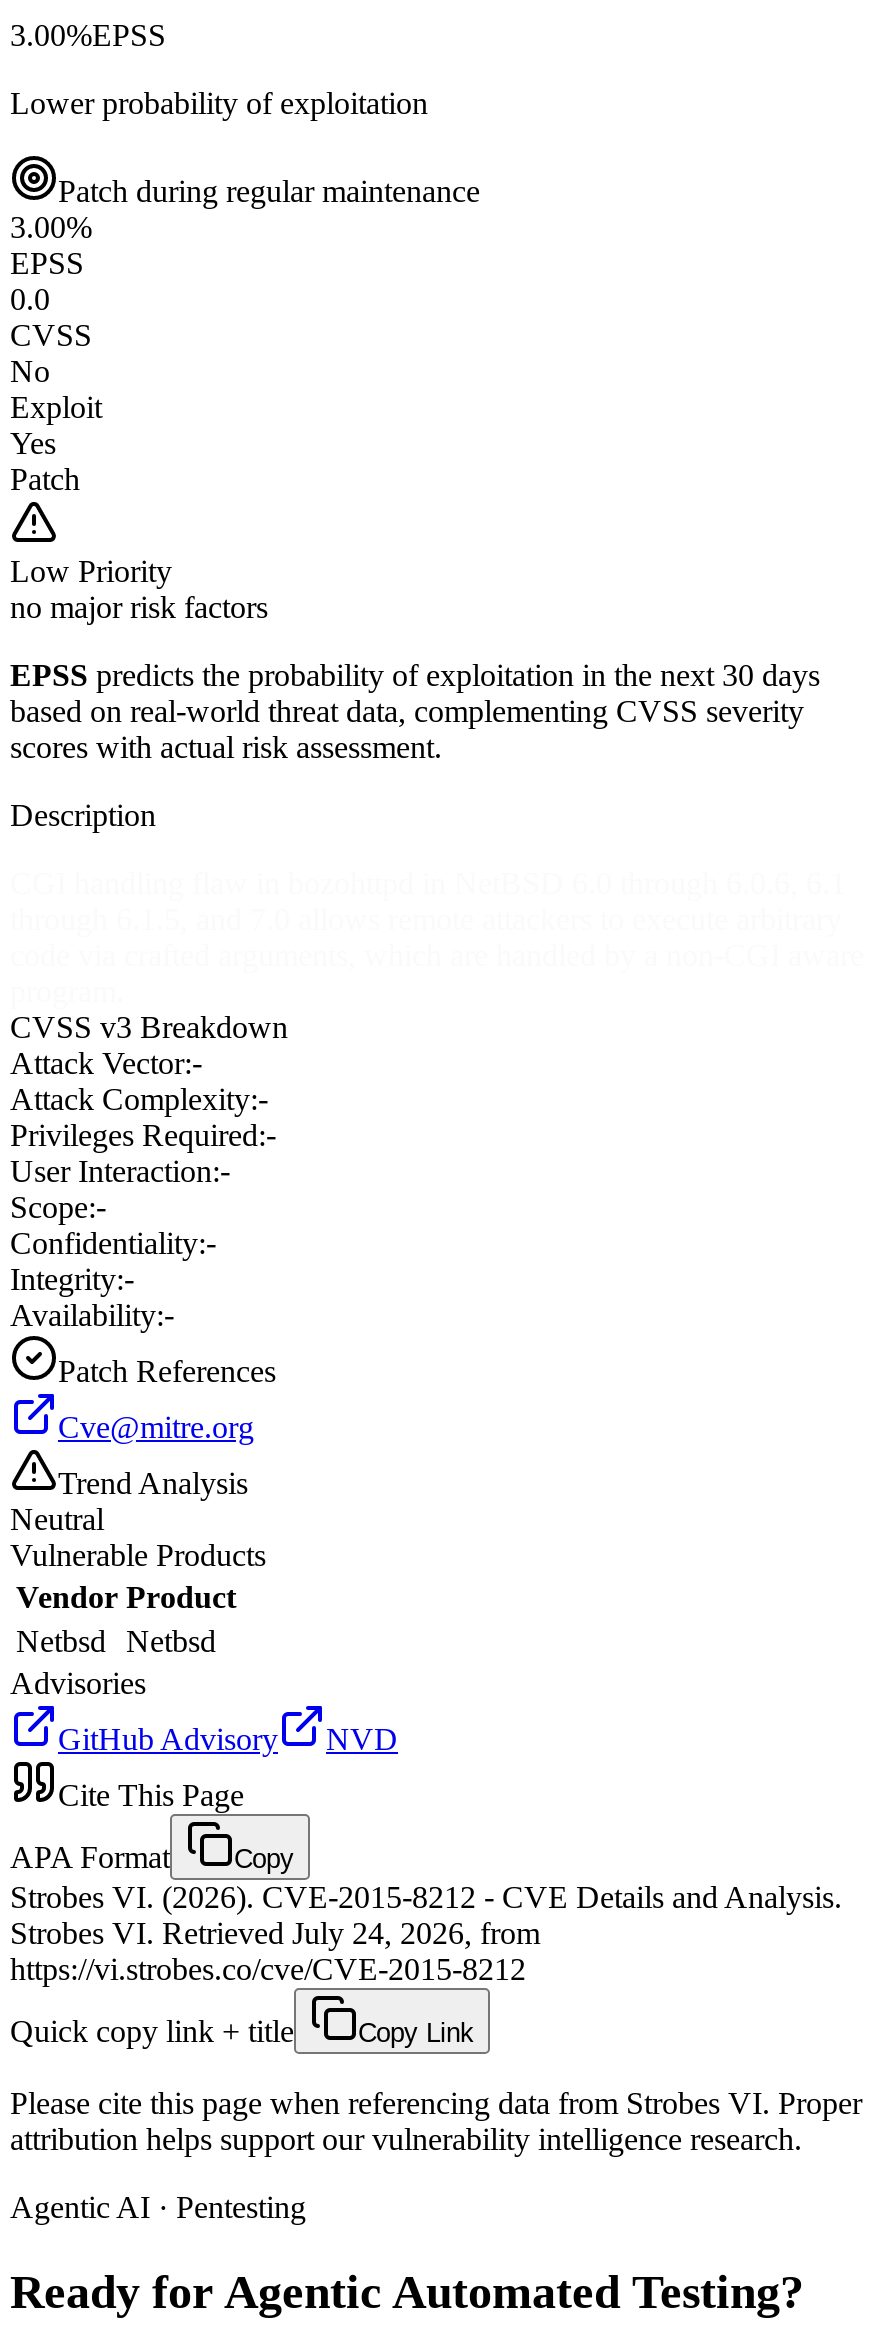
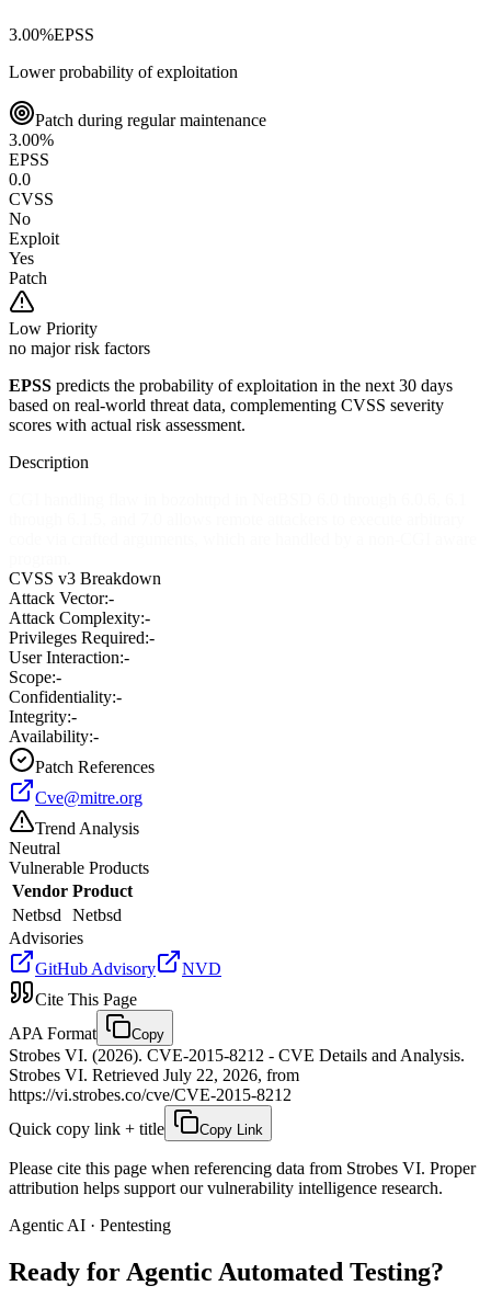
[10,1916,540,1950] Strobes VI. Retrieved July 24, 2026, from -> [9,1066,299,1084] Strobes VI. Retrieved July 22, 2026, from

